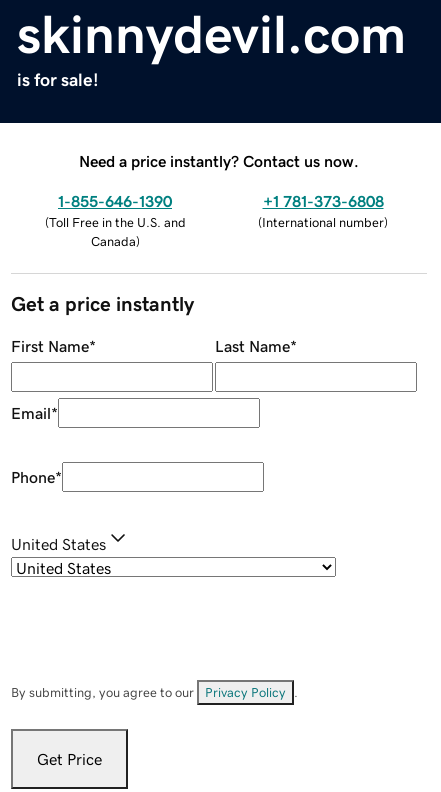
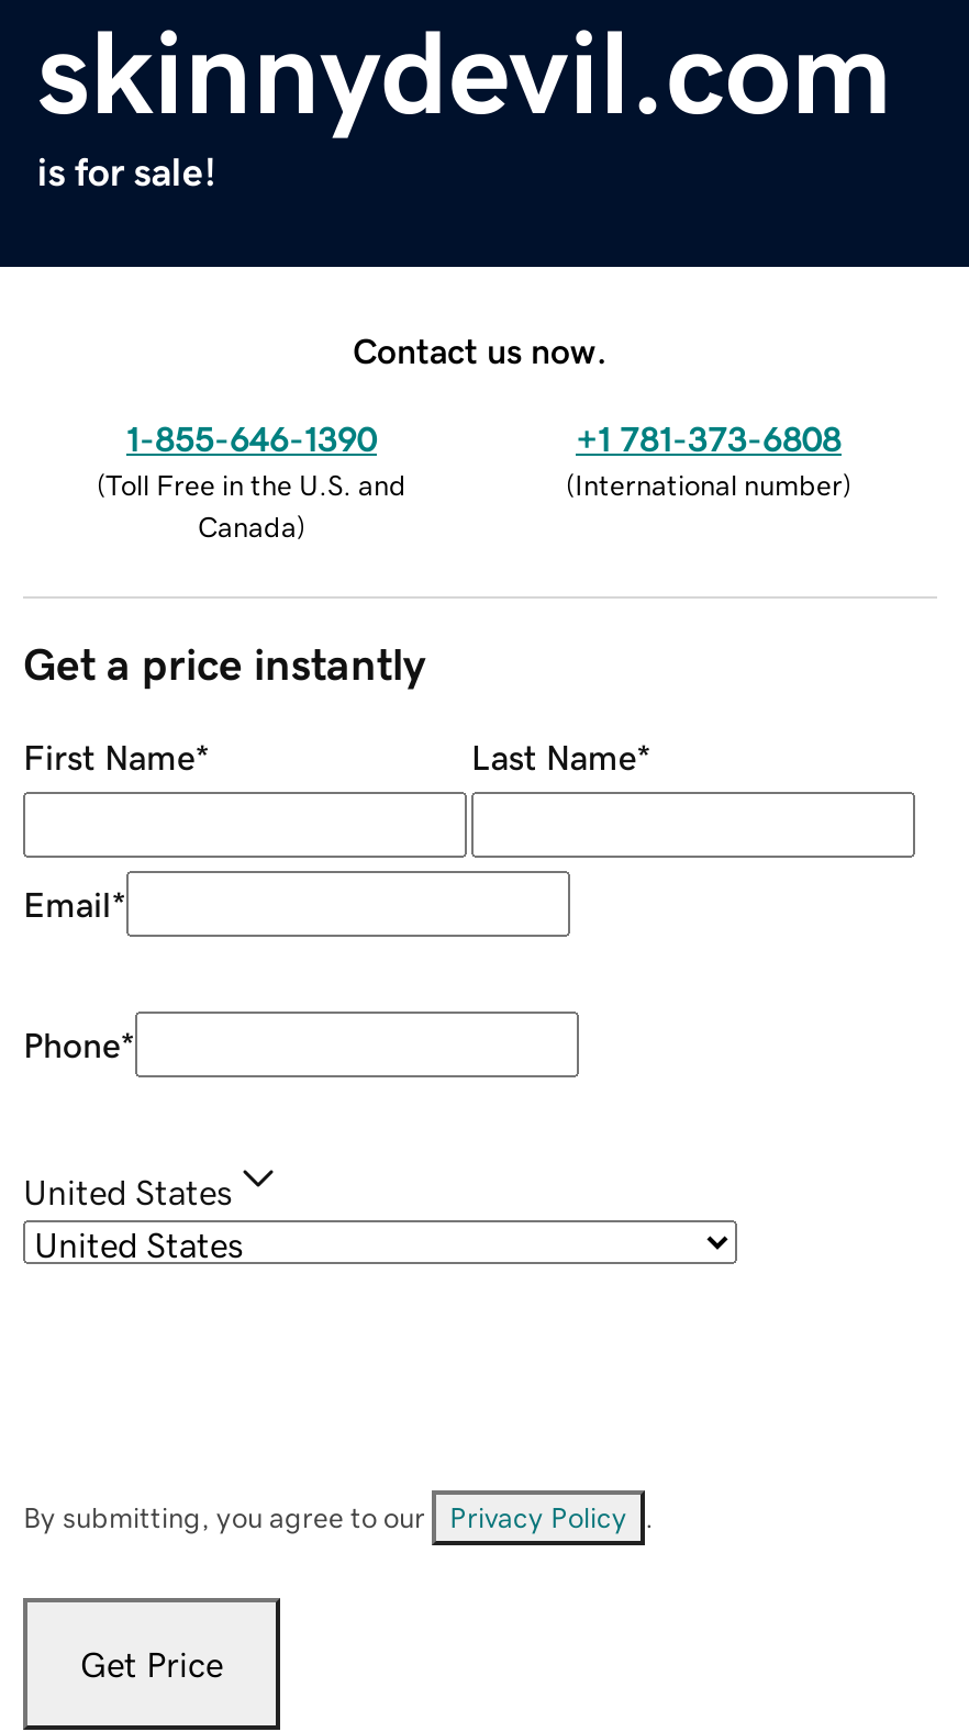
[79,153,359,169] Need a price instantly? Contact us now. -> [353,332,608,367] Contact us now.

